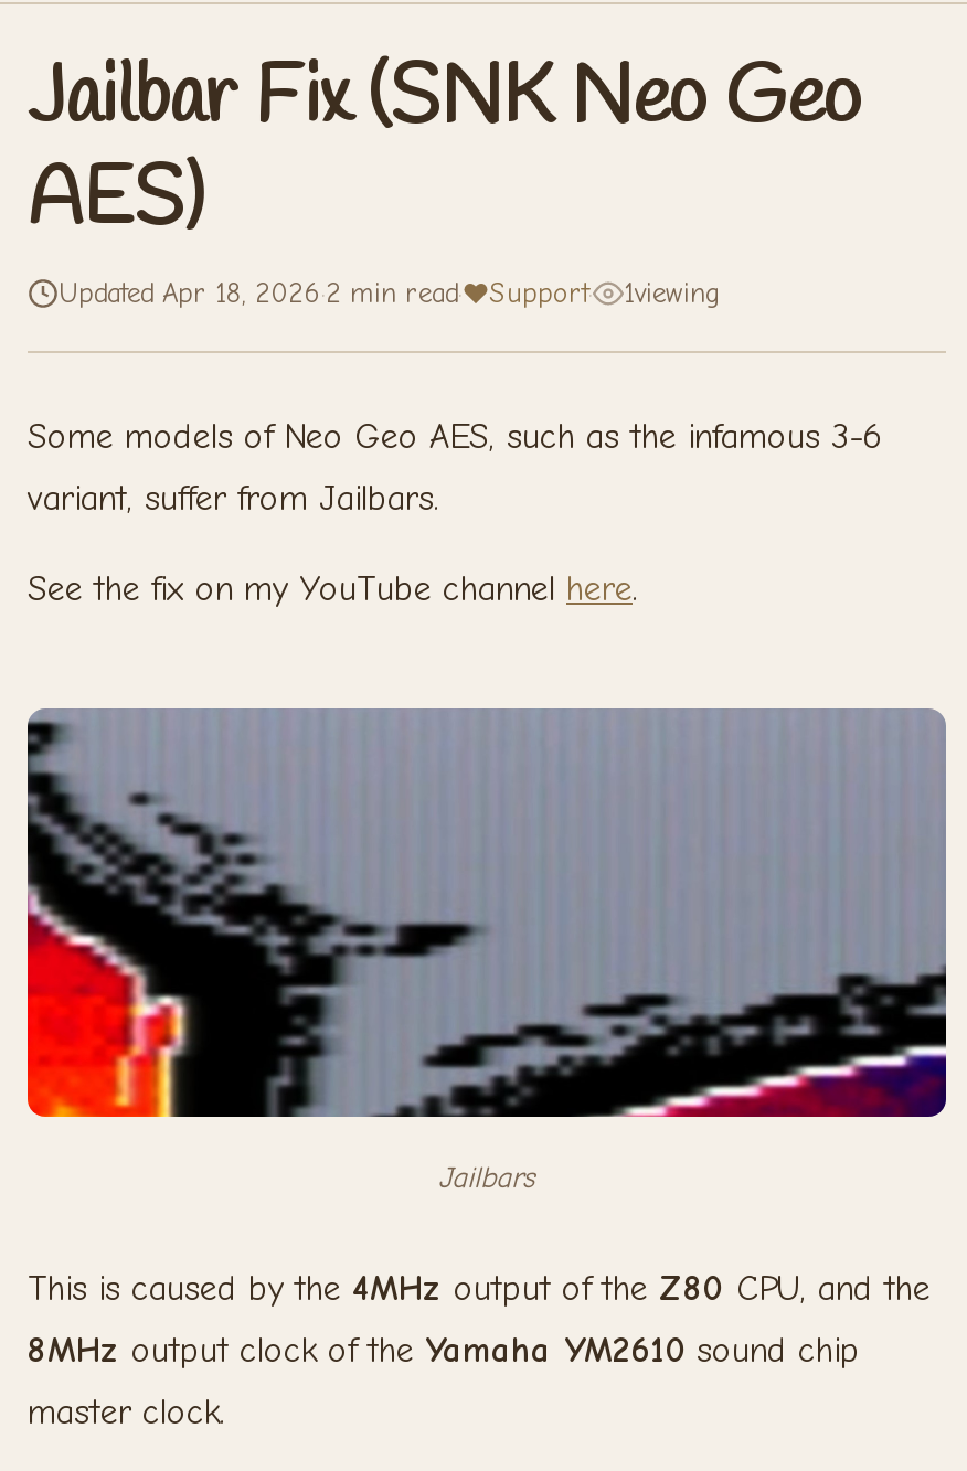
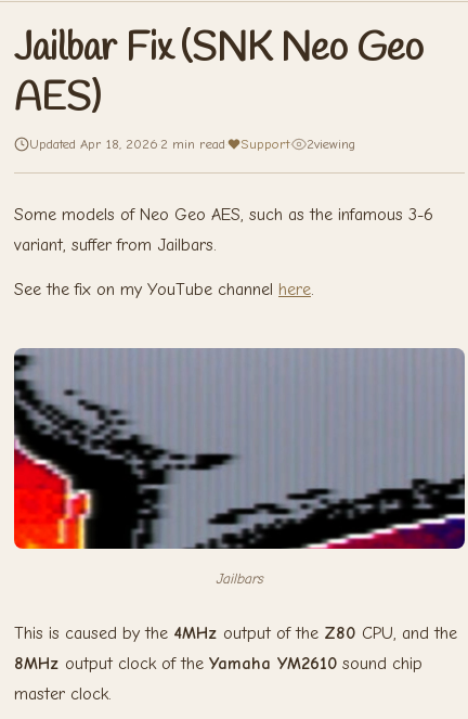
[59,276,719,309] Updated Apr 18, 2026 2 min read Support 1viewing -> [29,136,355,152] Updated Apr 18, 2026 2 min read Support 2viewing

